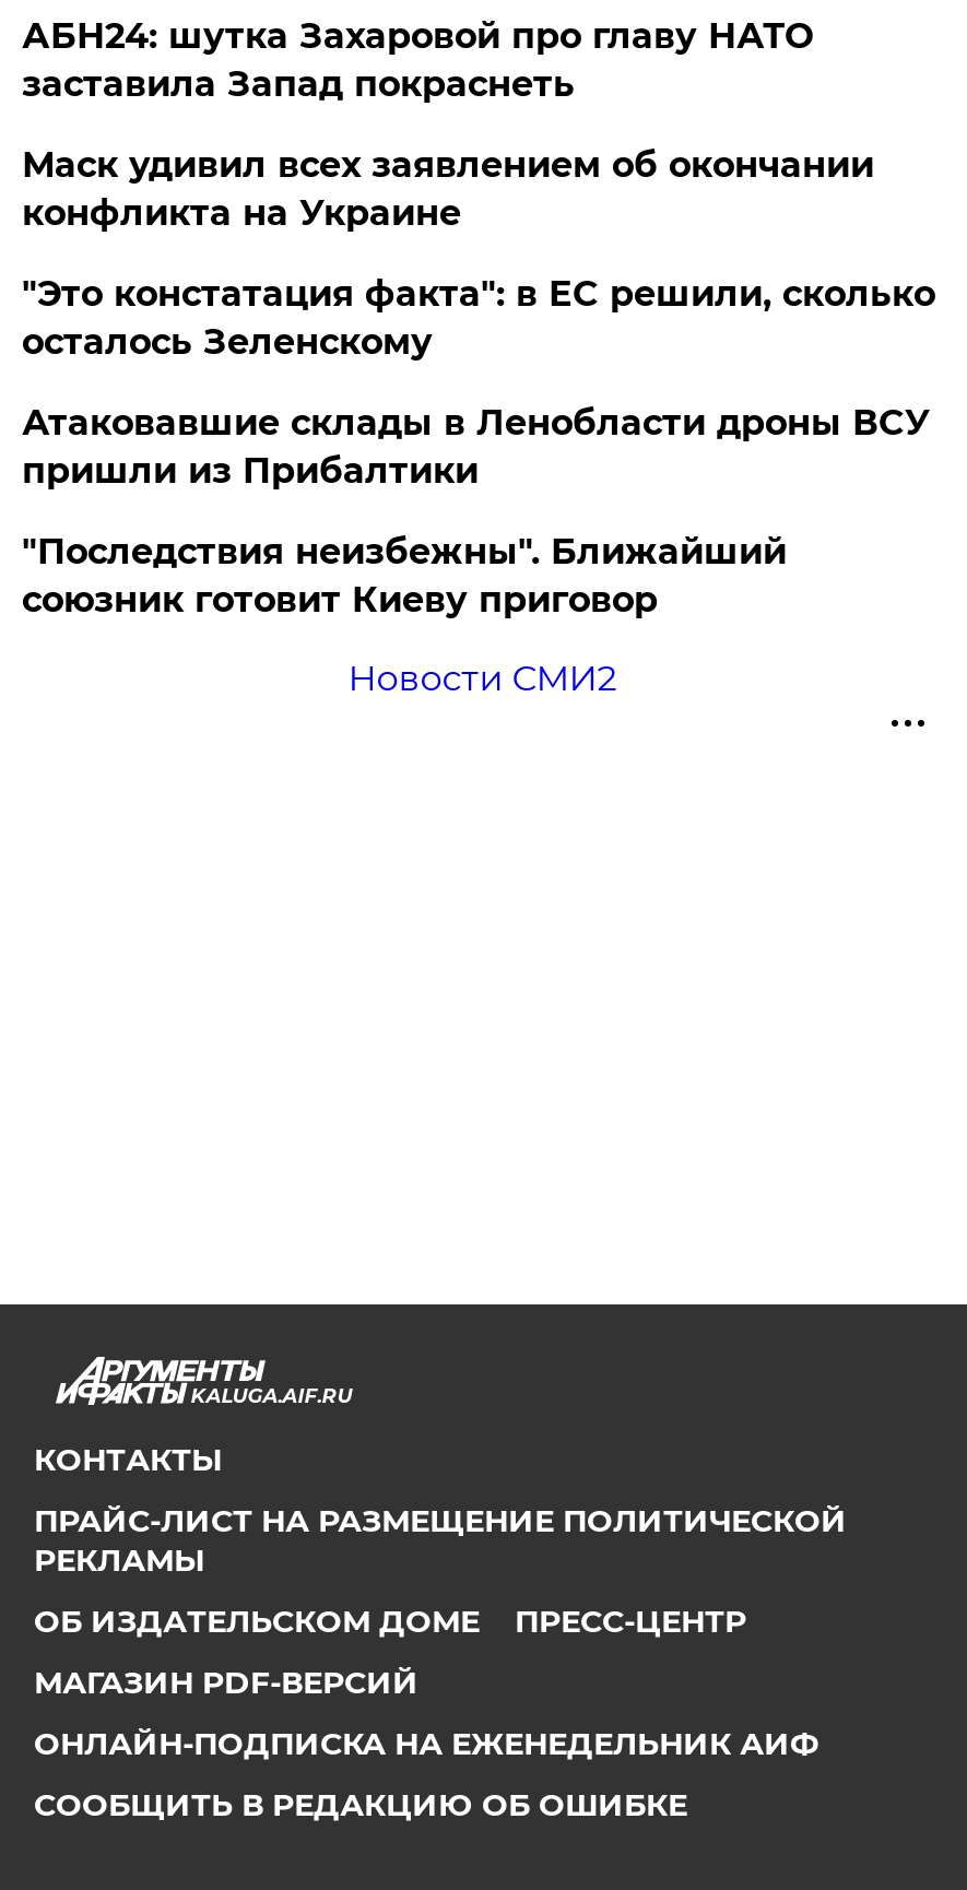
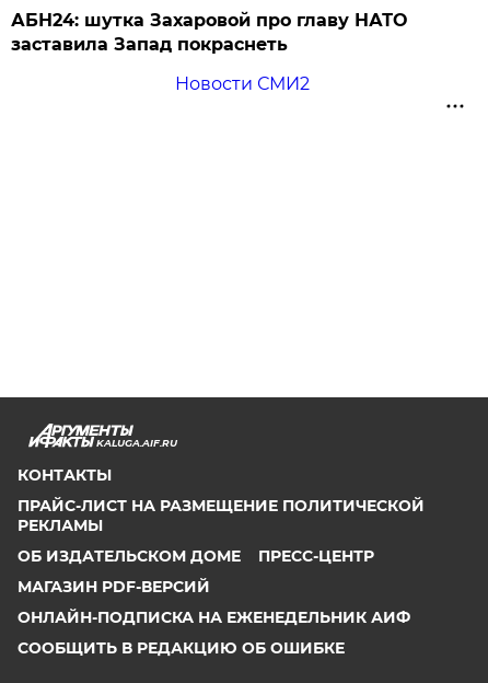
[22,144,935,621] Маск удивил всех заявлением об окончании | конфликта на Украине | "Это констатация факта": в ЕС решили, сколько | осталось Зеленскому | Атаковавшие склады в Ленобласти дроны ВСУ | пришли из Прибалтики | "Последствия неизбежны". Ближайший | союзник готовит Киеву приговор -> none

